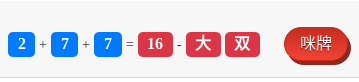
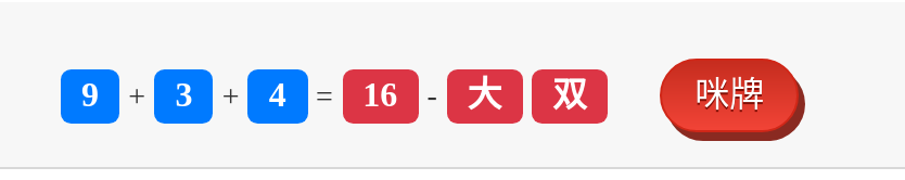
[17,35,25,52] 2 -> [81,76,99,113] 9
[61,35,69,52] 7 -> [175,76,193,113] 3
[104,35,112,52] 7 -> [269,76,286,113] 4

